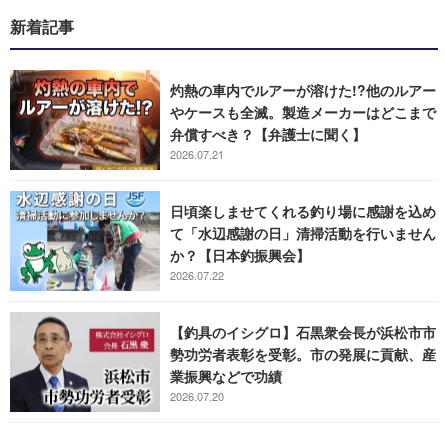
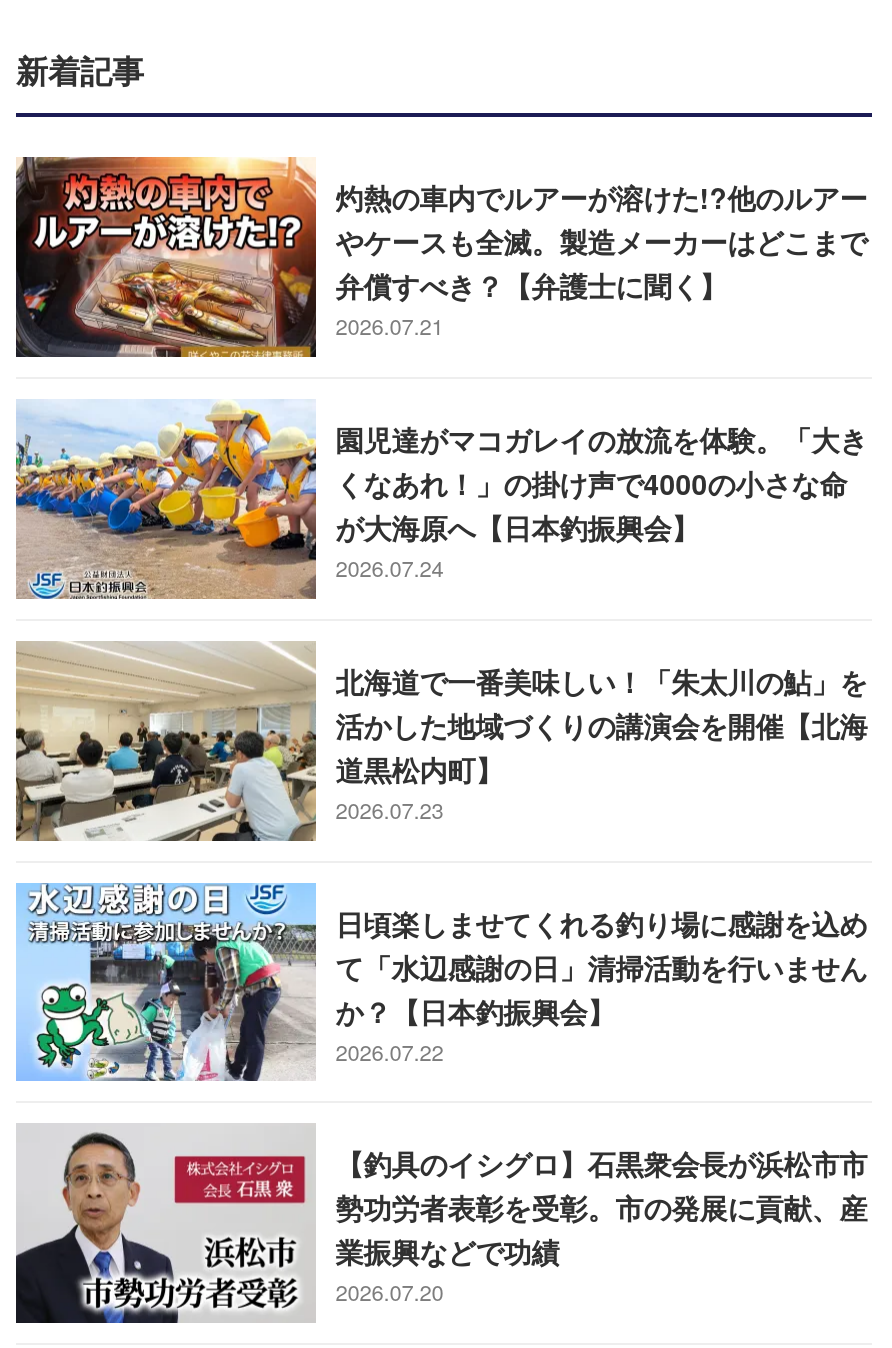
none -> [14,401,868,824] [image] | 園児達がマコガレイの放流を体験。「大き | くなあれ！」の掛け声で4000の小さな命 | が大海原へ【日本釣振興会】 | 2026.07.24 | 北海道で一番美味しい！「朱太川の鮎」を | 活かした地域づくりの講演会を開催【北海 | 道黒松内町】 | 2026.07.23
none -> [14,643,312,841] [image]

